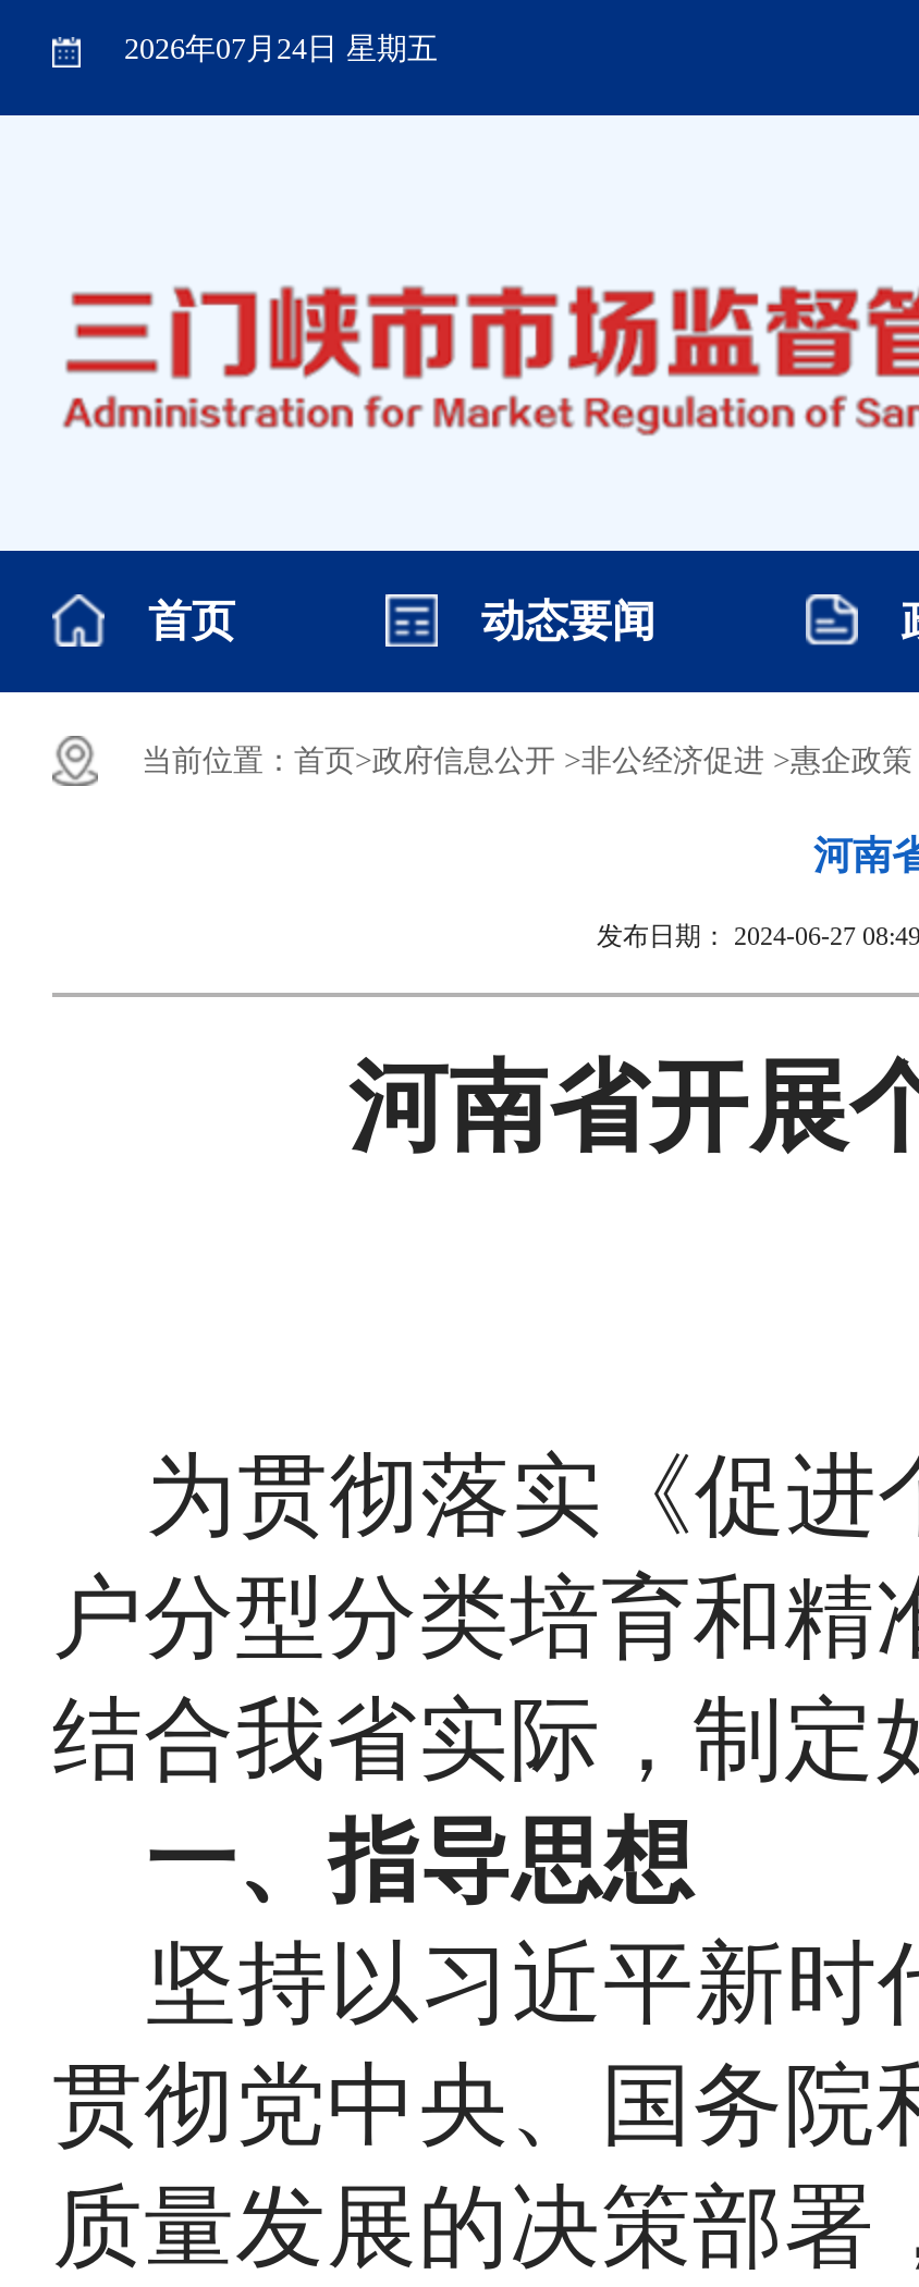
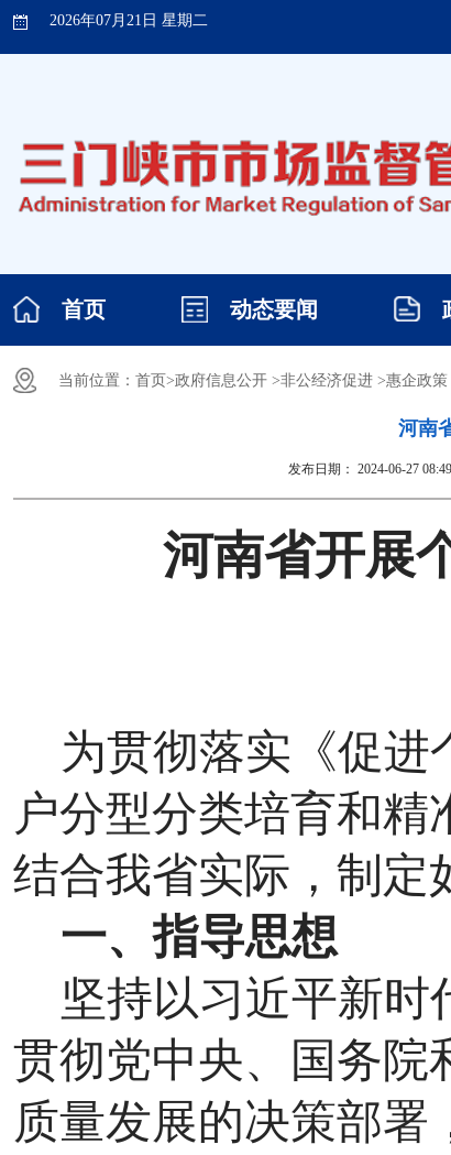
[124,33,438,65] 2026年07月24日 星期五 -> [50,12,208,29] 2026年07月21日 星期二

